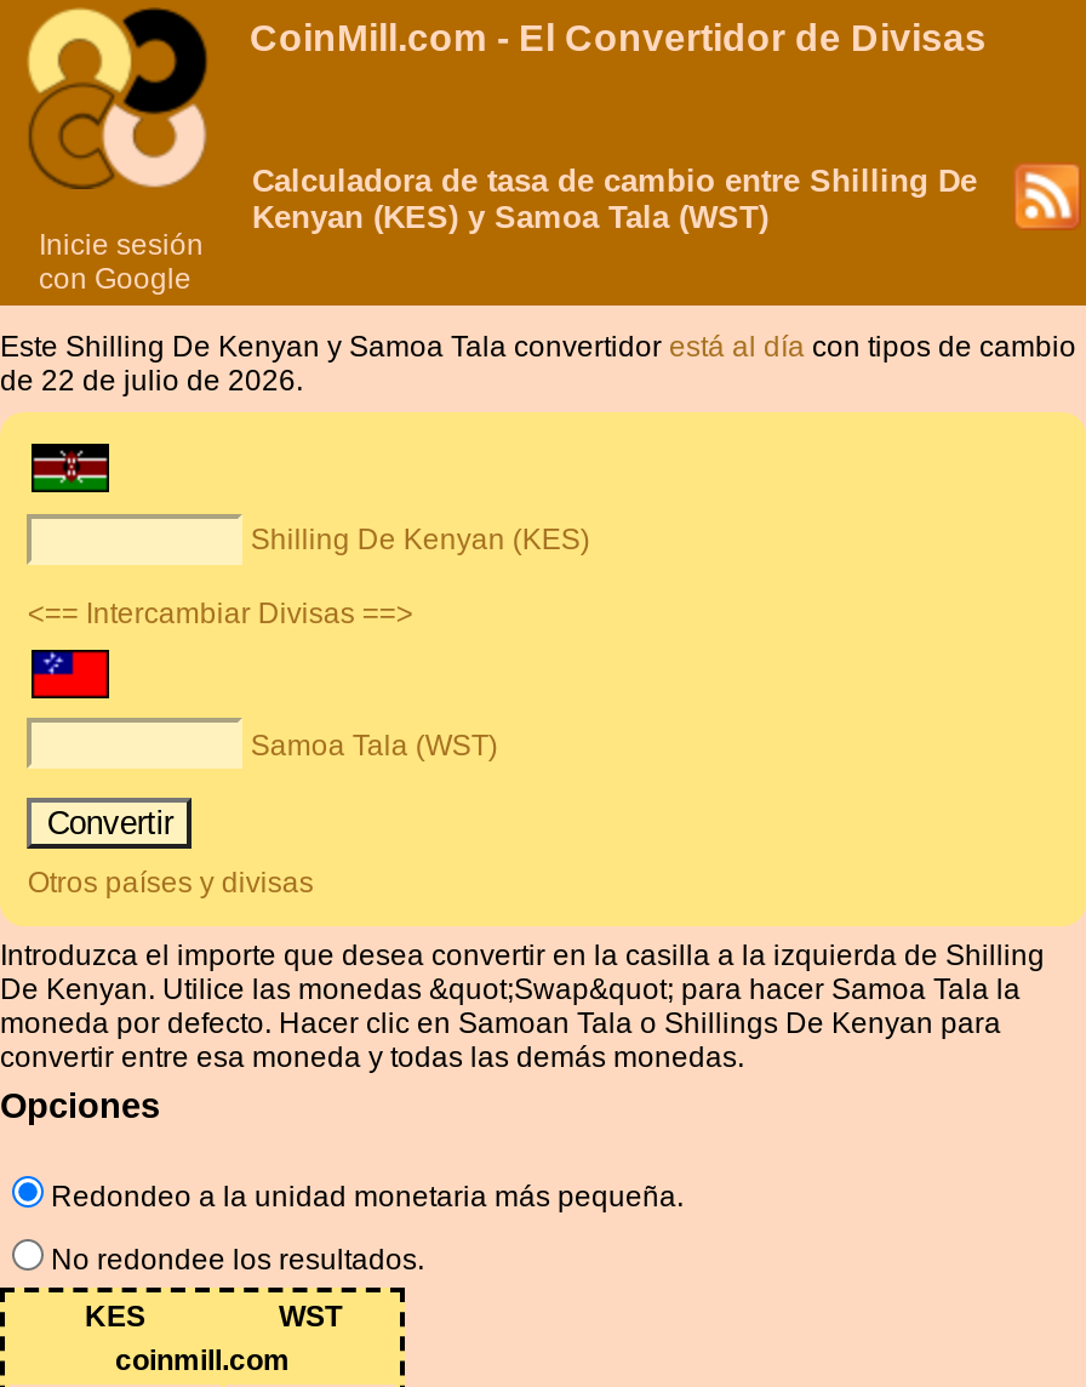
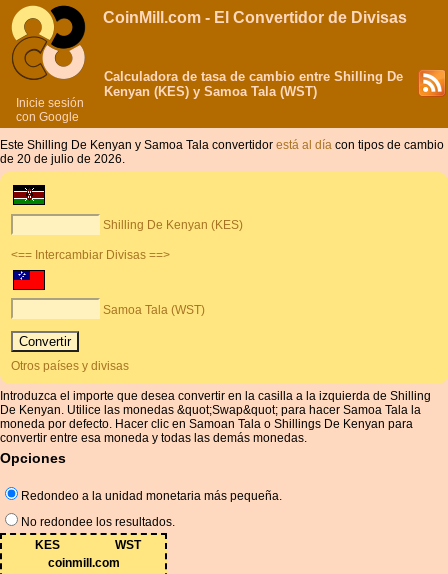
[0,364,303,398] de 22 de julio de 2026. -> [0,152,125,166] de 20 de julio de 2026.

